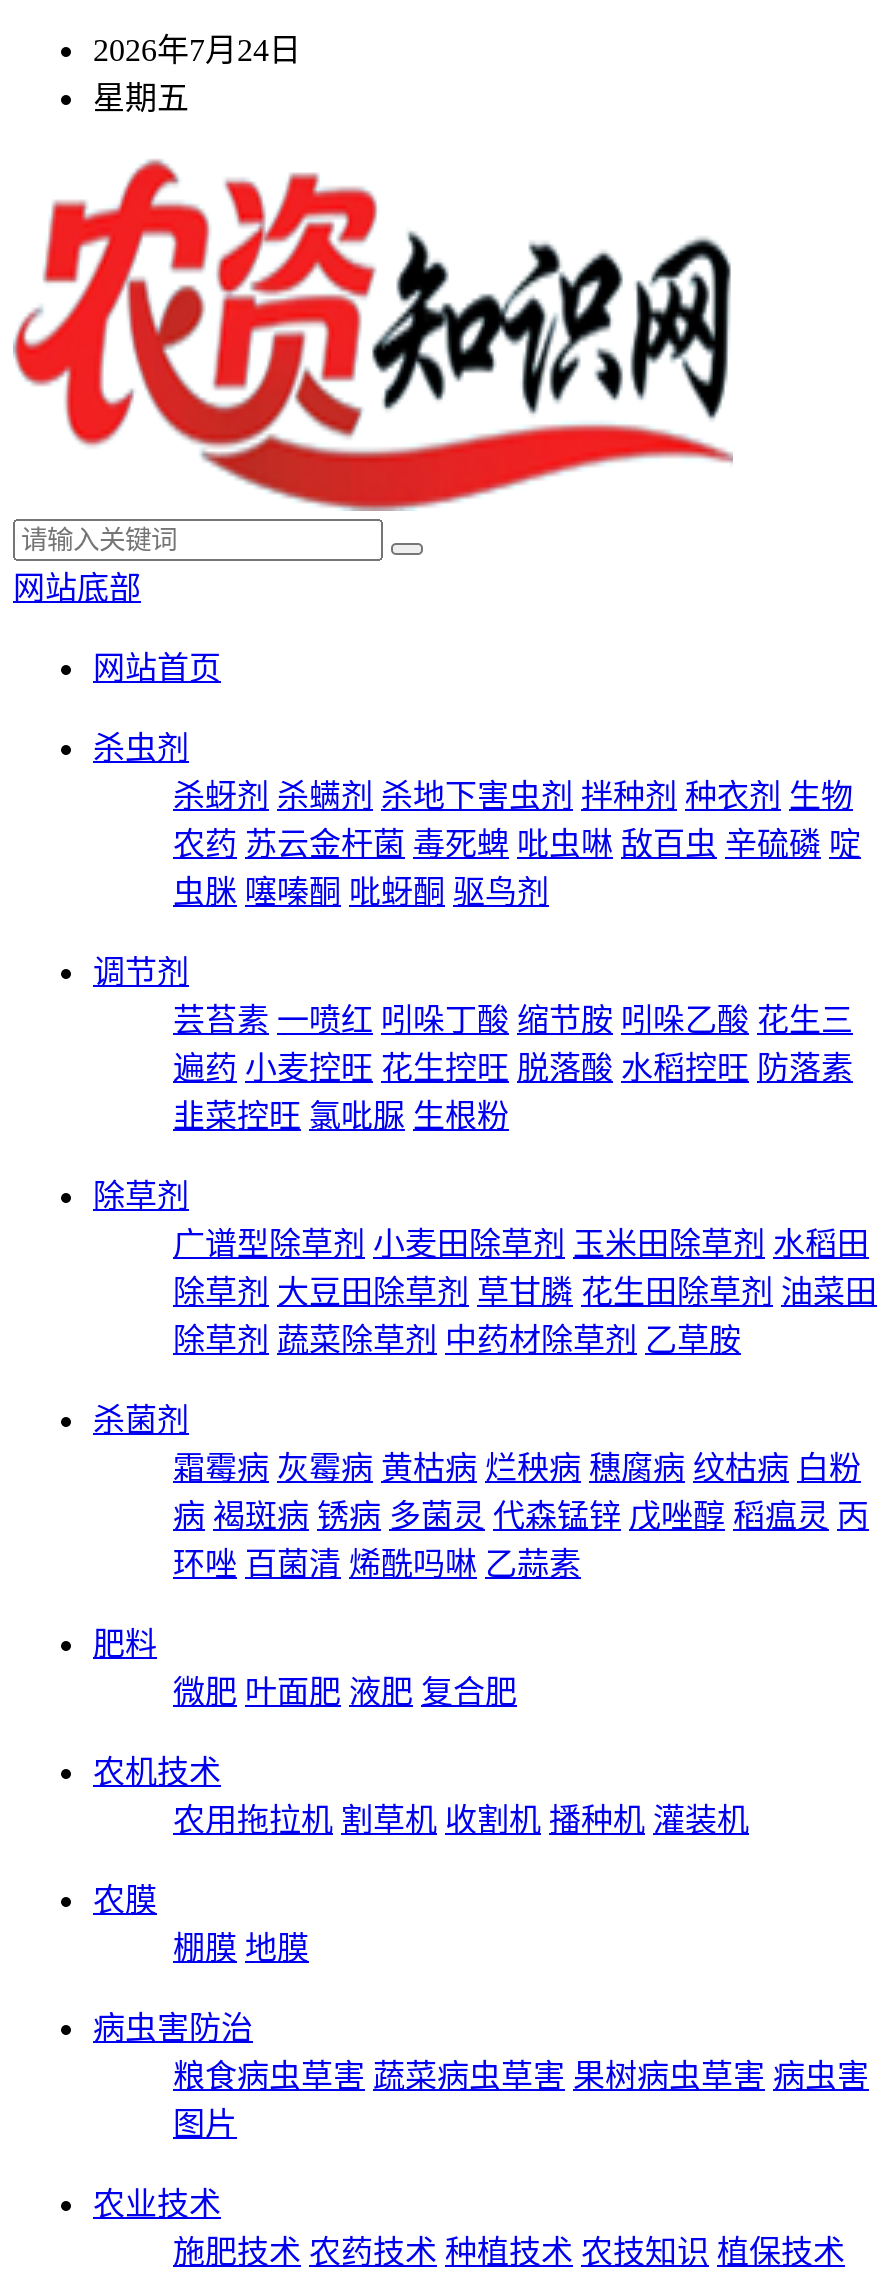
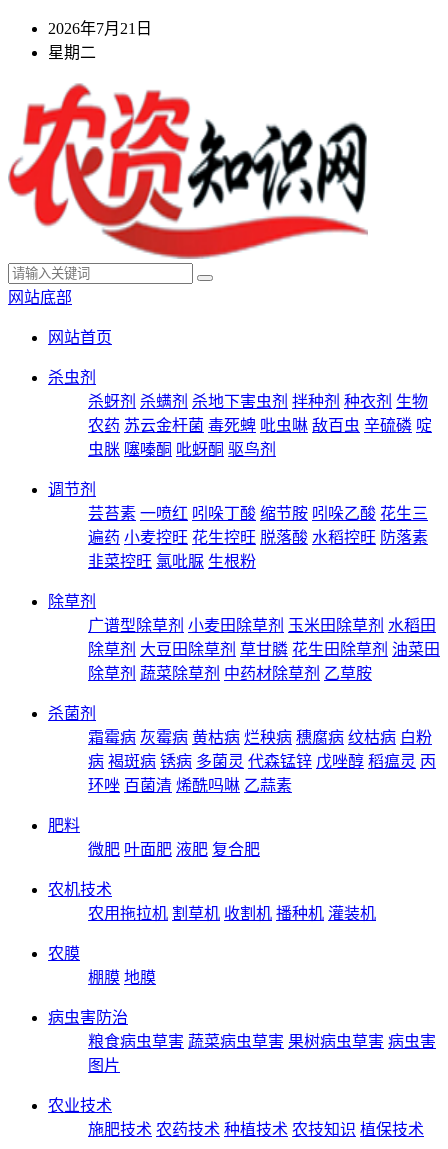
[93,33,301,67] 2026年7月24日 -> [48,20,152,37] 2026年7月21日
[93,81,189,115] 星期五 -> [48,44,96,61] 星期二

